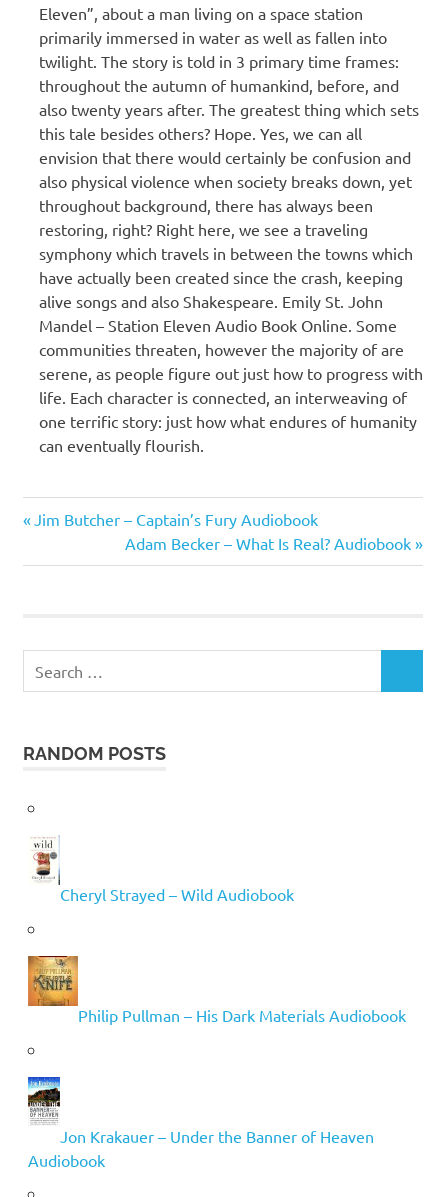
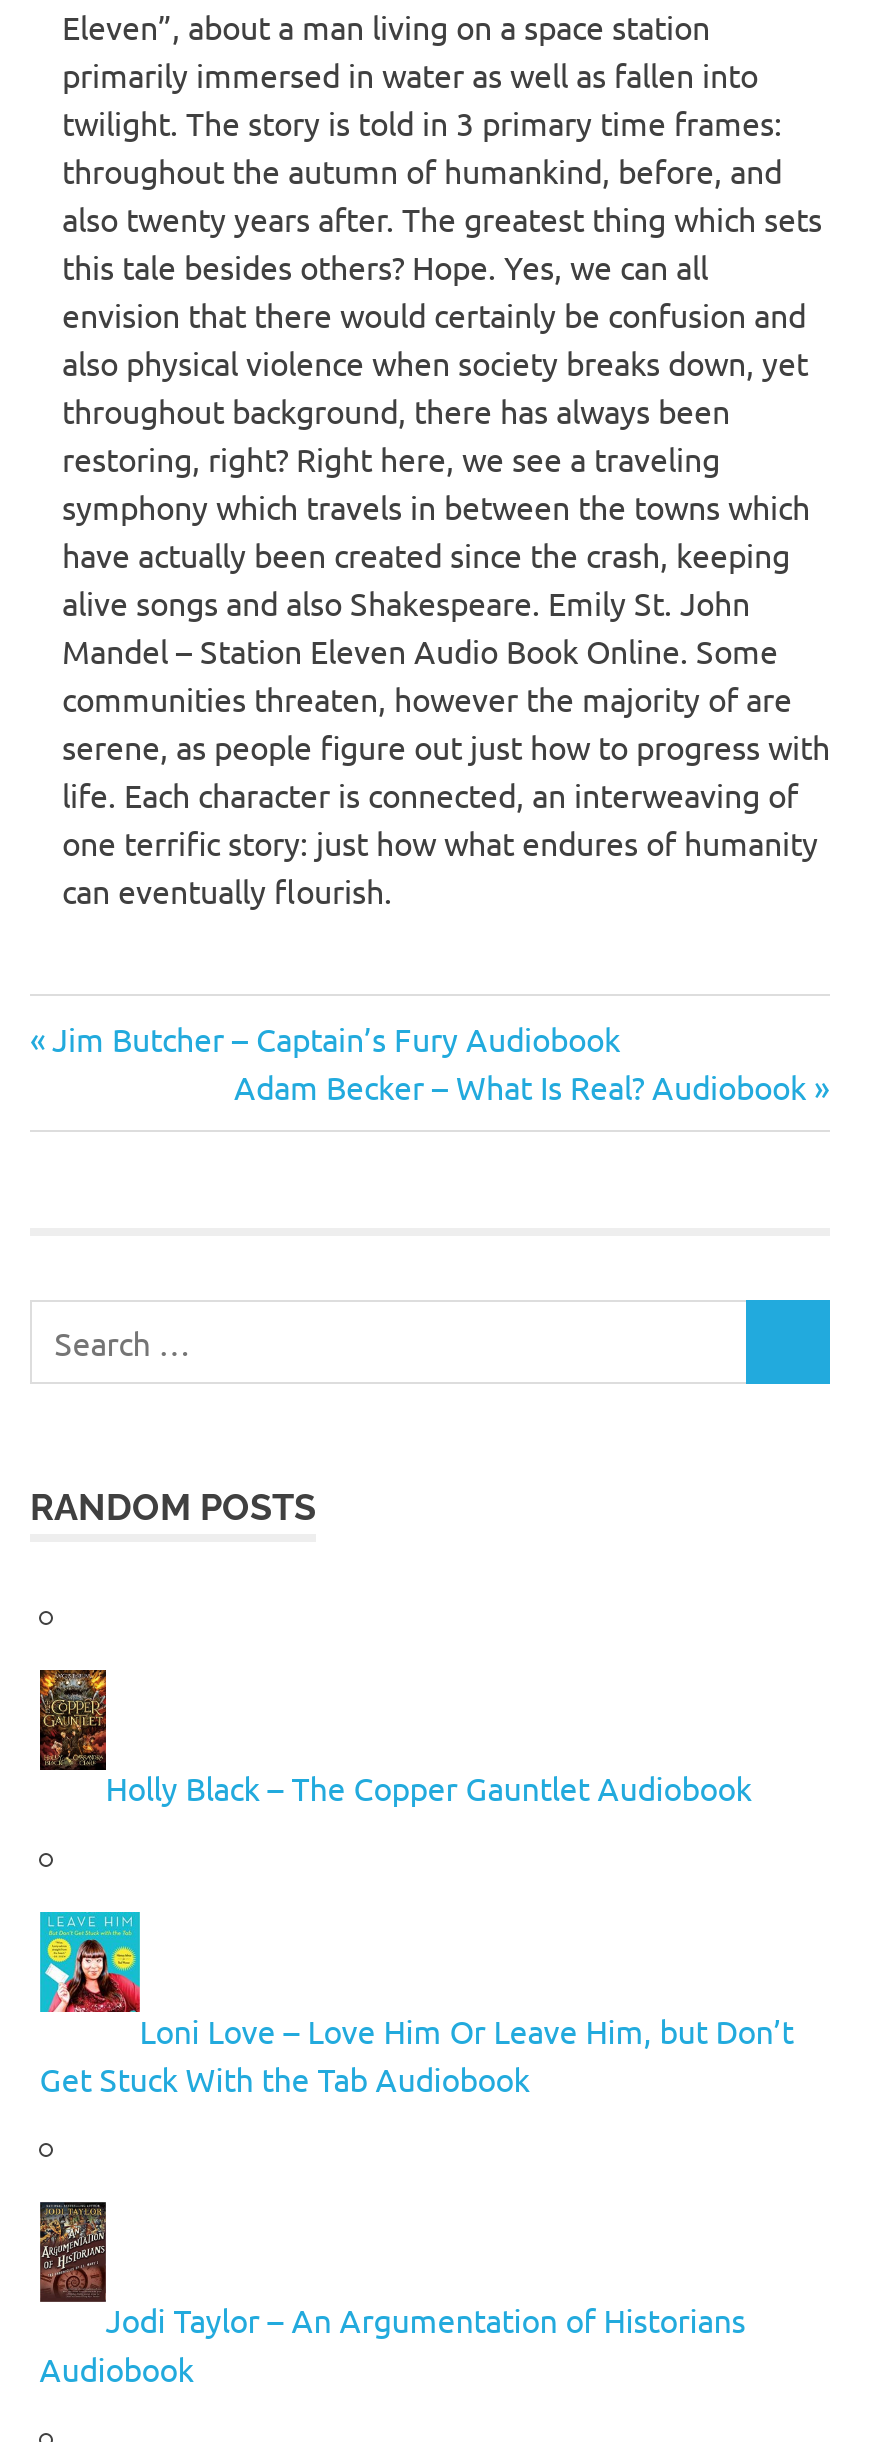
[28,835,294,904] [image] | Cheryl Strayed – Wild Audiobook -> [38,1668,752,1808] [image] | Holly Black – The Copper Gauntlet Audiobook
[27,955,406,1025] [image] | Philip Pullman – His Dark Materials Audiobook -> [38,1910,794,2098] [image] | Loni Love – Love Him Or Leave Him, but Don’t | Get Stuck With the Tab Audiobook
[27,1076,374,1145] [image] | Jon Krakauer – Under the Banner of Heaven -> [38,2200,746,2339] [image] | Jodi Taylor – An Argumentation of Historians

